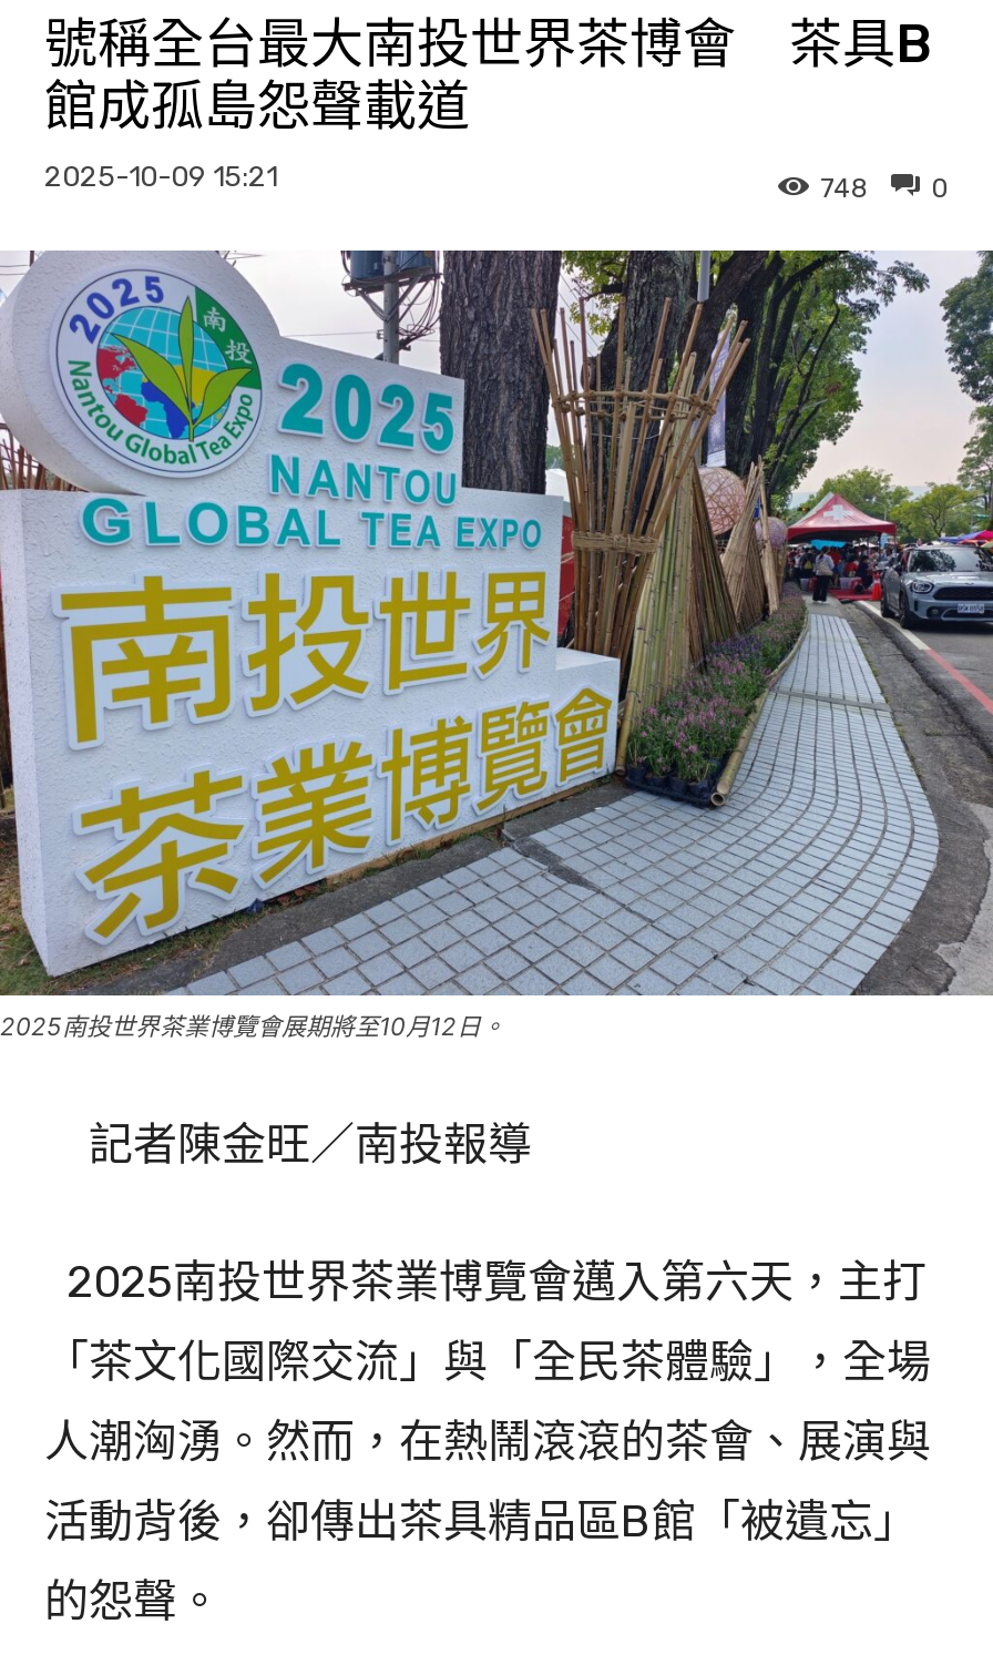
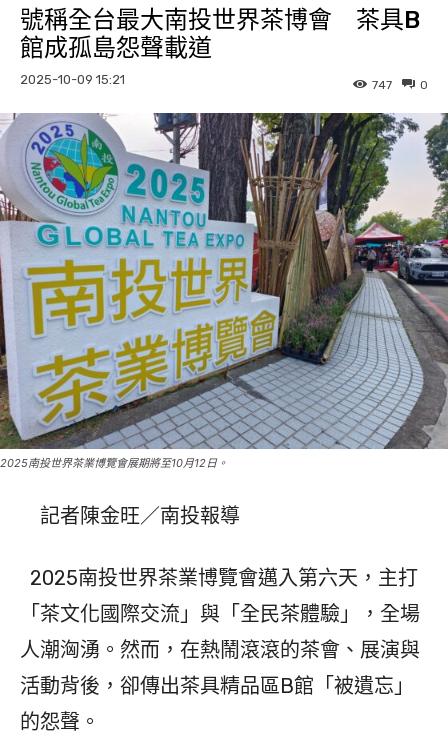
[820,172,949,203] 748 0 -> [372,77,428,91] 747 0

